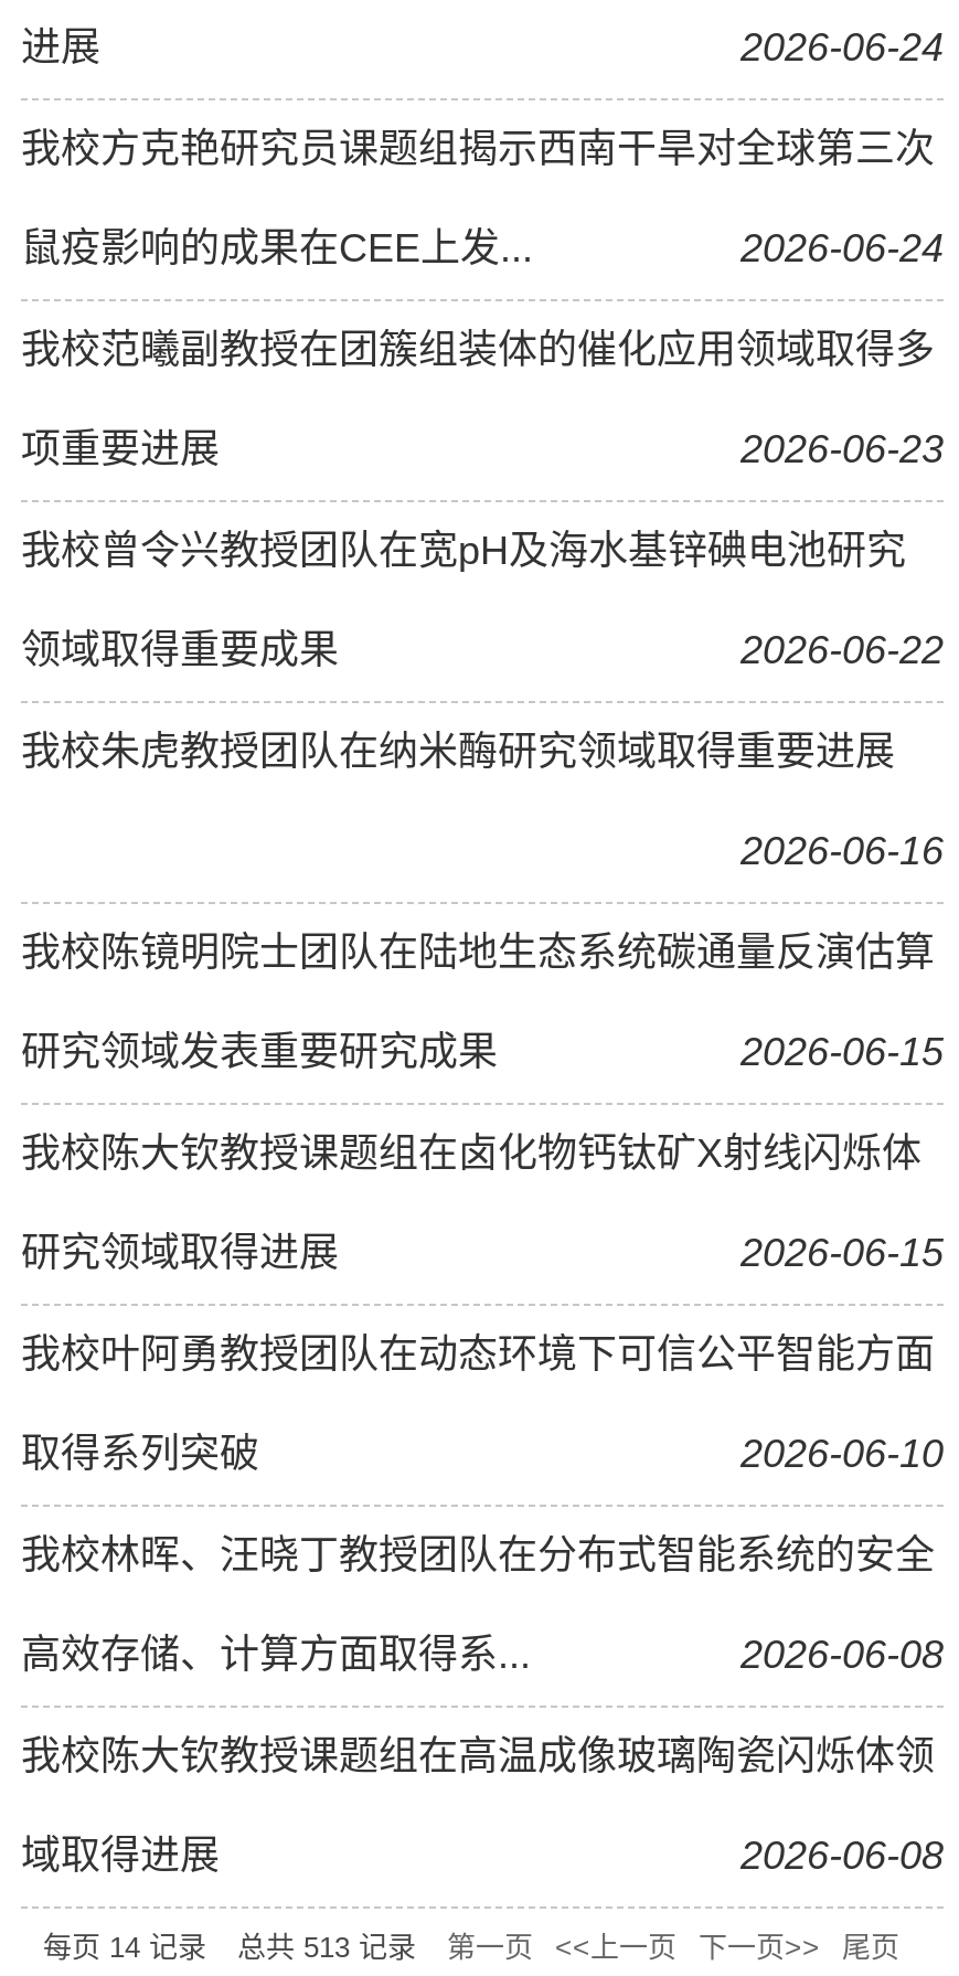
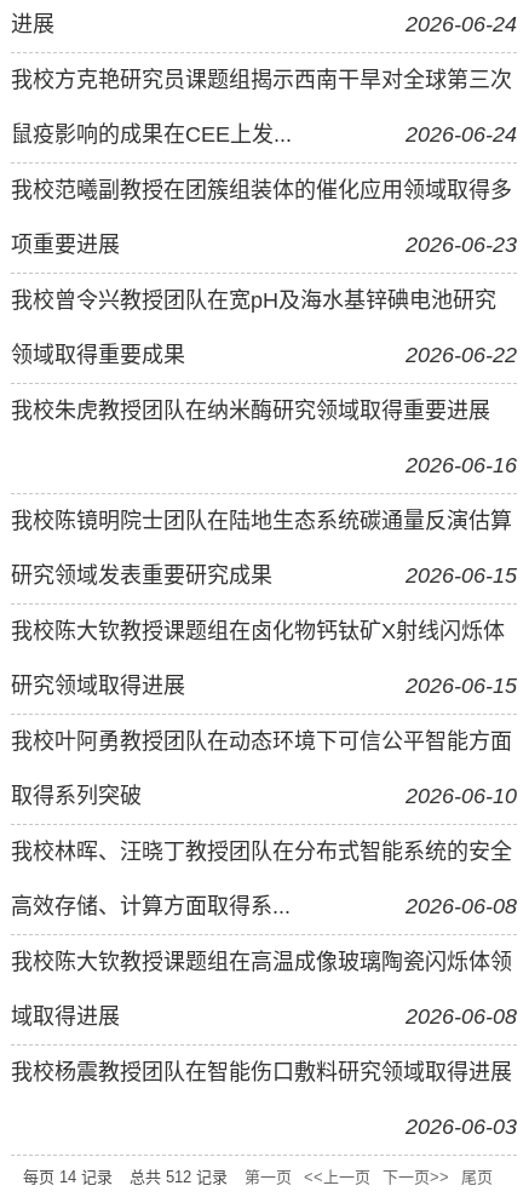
none -> [11,1061,517,1139] 我校杨震教授团队在智能伤口敷料研究领域取得进展 | 2026-06-03
[43,1932,899,1965] 每页14记录 总共513记录 第一页 <<上一页 下一页>> 尾页 -> [23,1168,493,1187] 每页14记录 总共512记录 第一页 <<上一页 下一页>> 尾页

